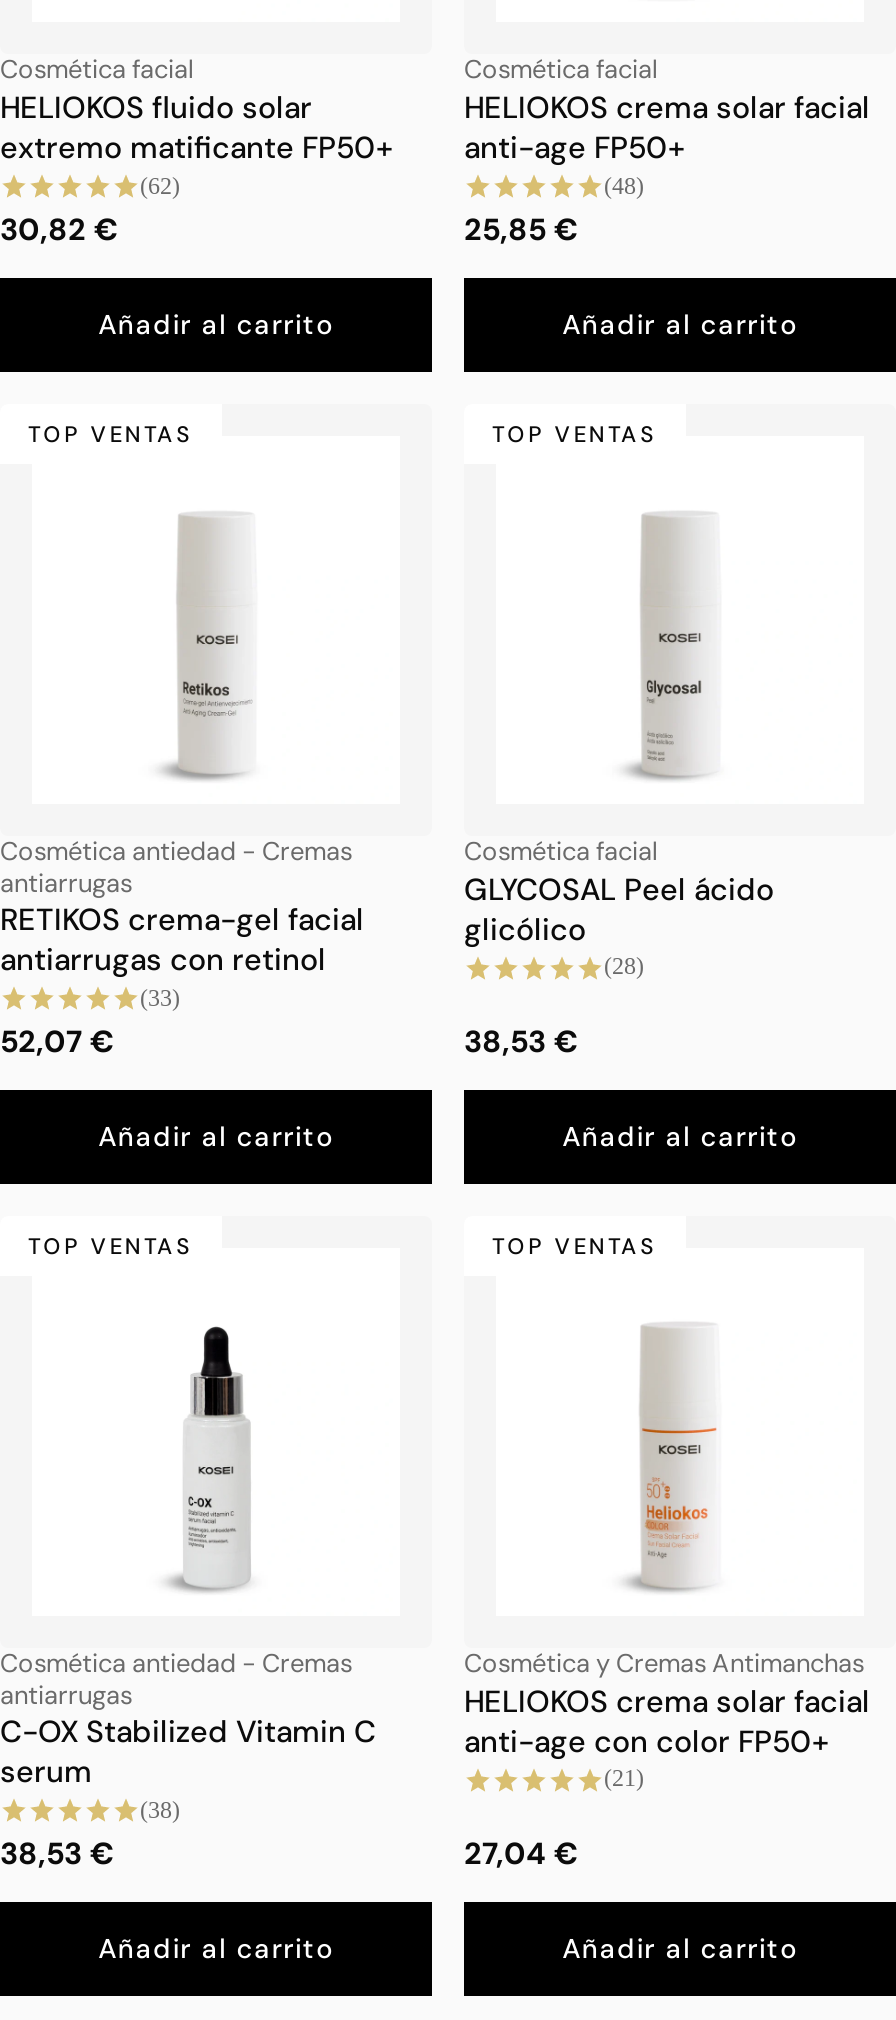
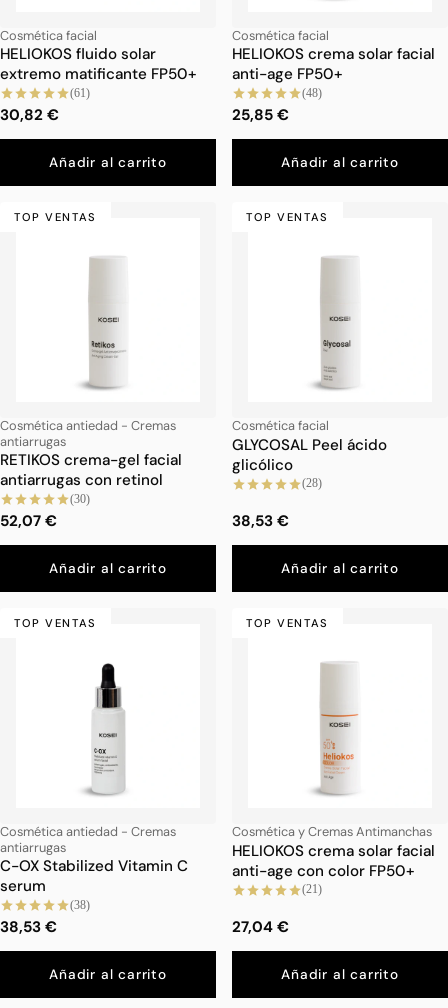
[140,171,180,199] (62) -> [70,86,90,100] (61)
[140,983,180,1011] (33) -> [70,492,90,506] (30)

